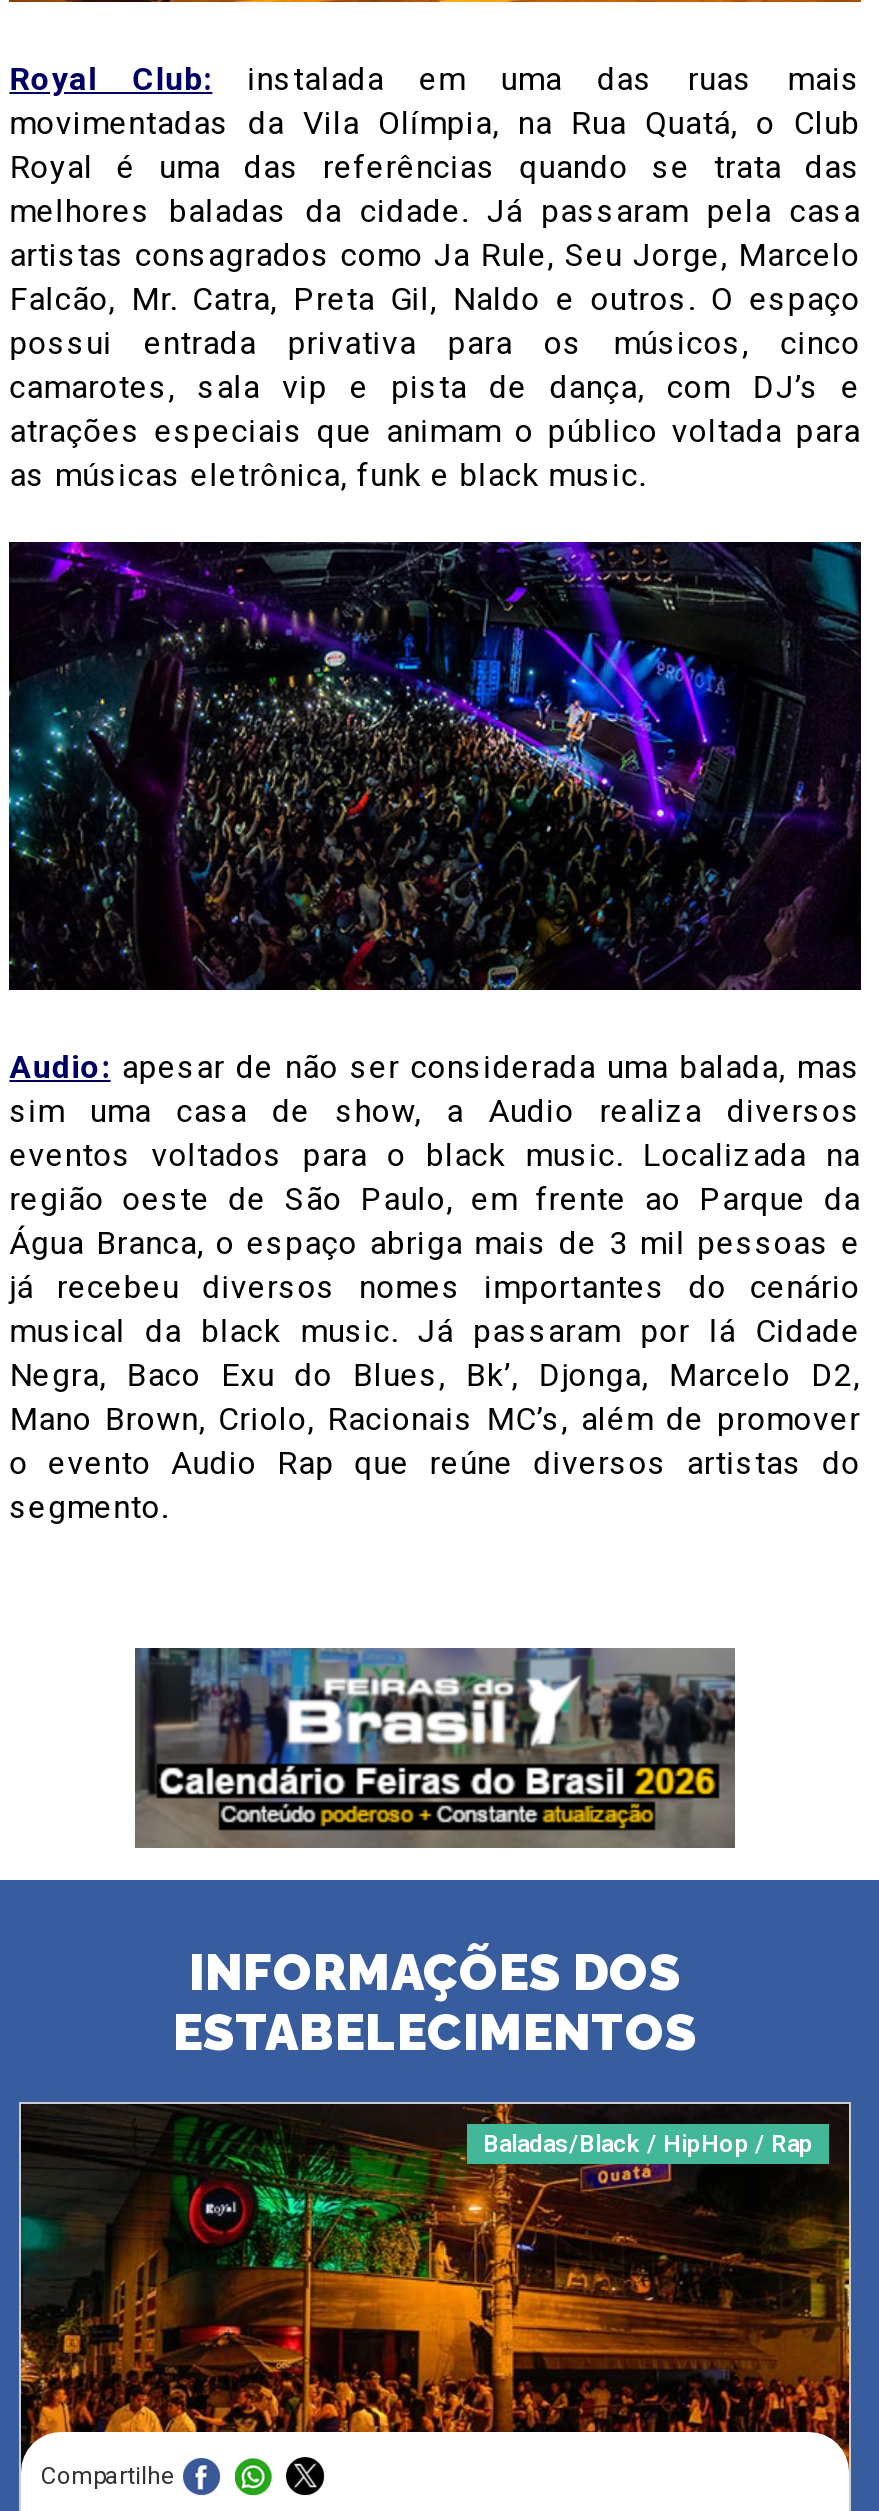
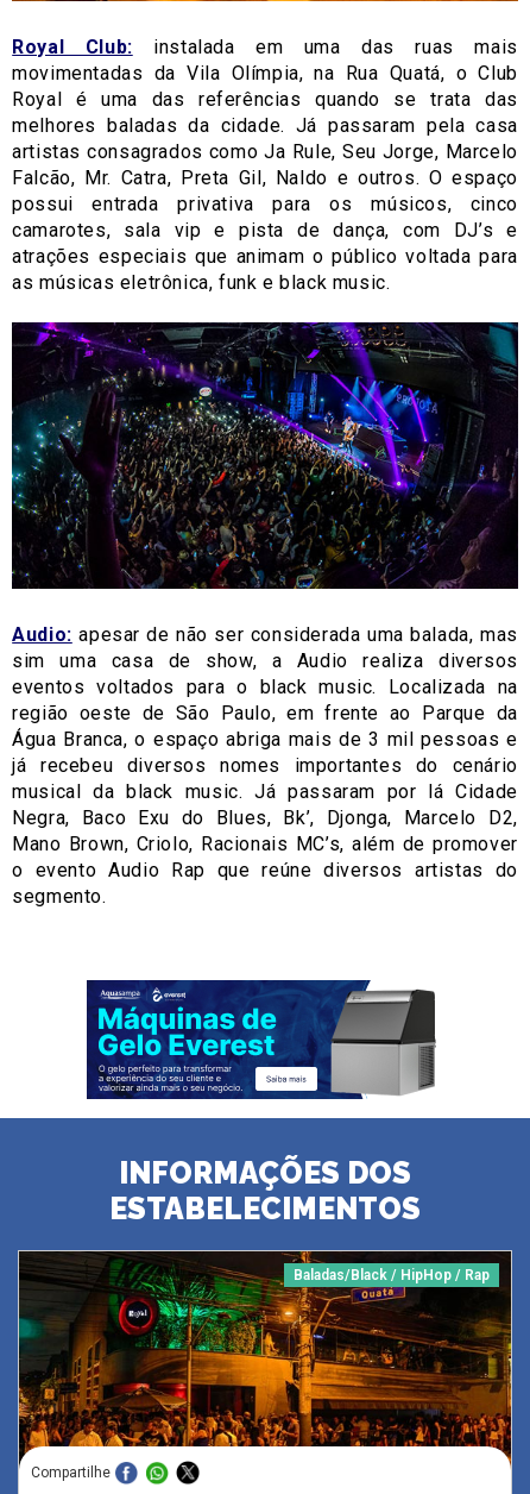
[133,1646,737,1850] [image] -> [86,979,443,1100] [image]

